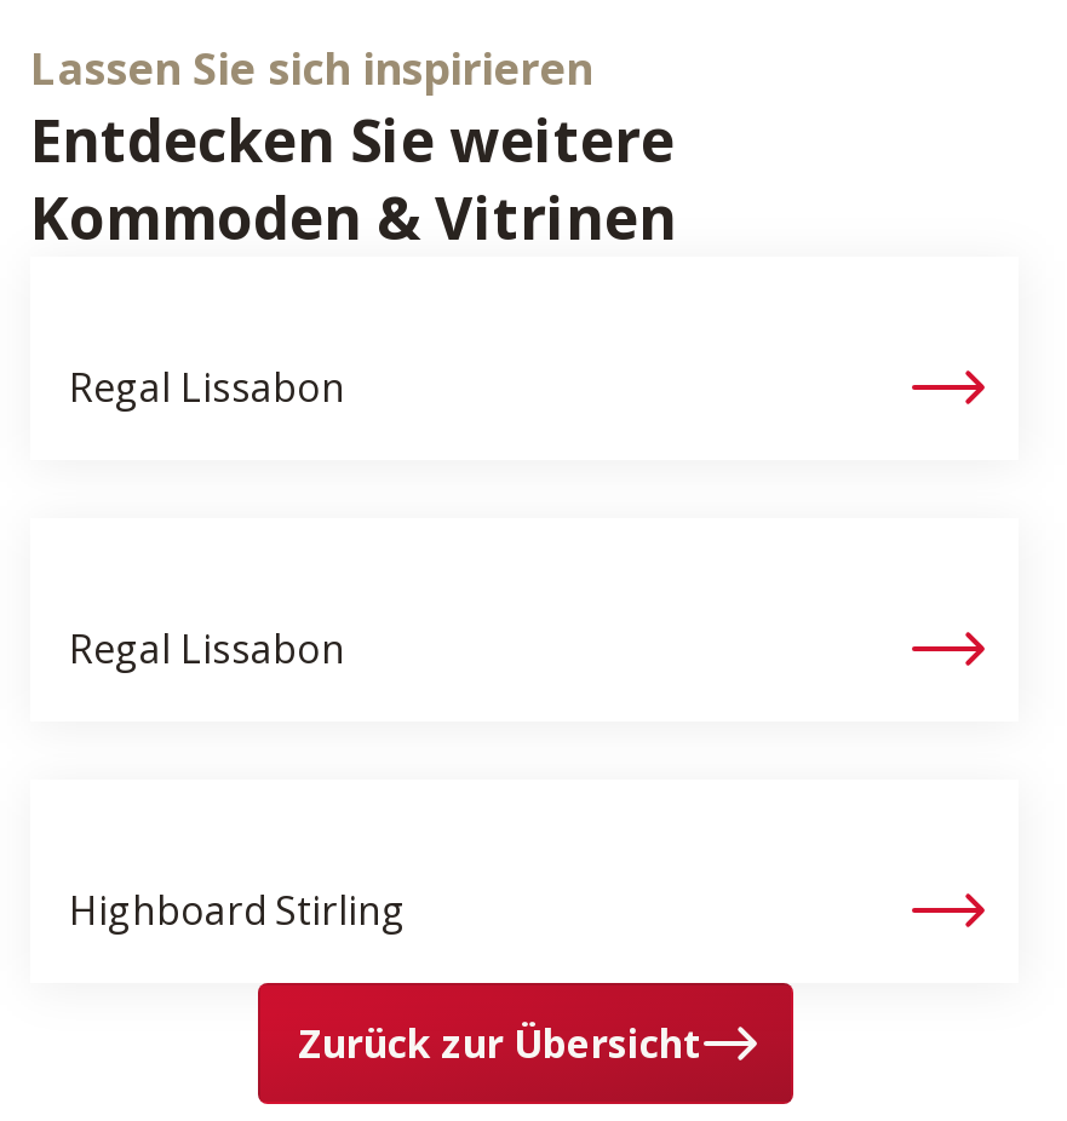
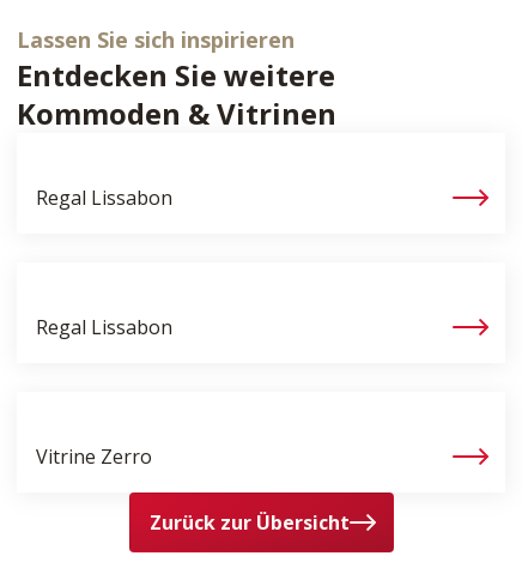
[69,884,406,937] Highboard Stirling -> [36,443,152,470] Vitrine Zerro

